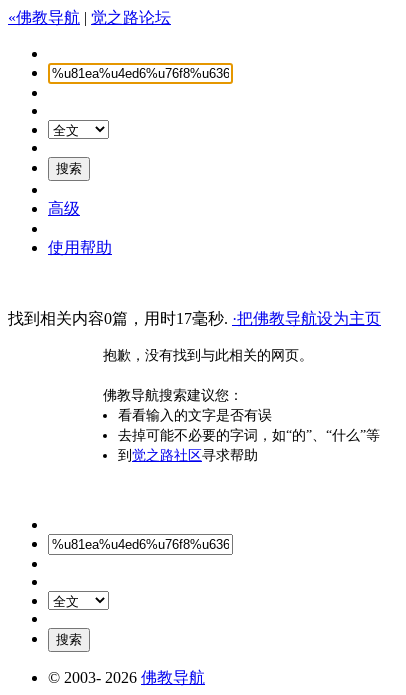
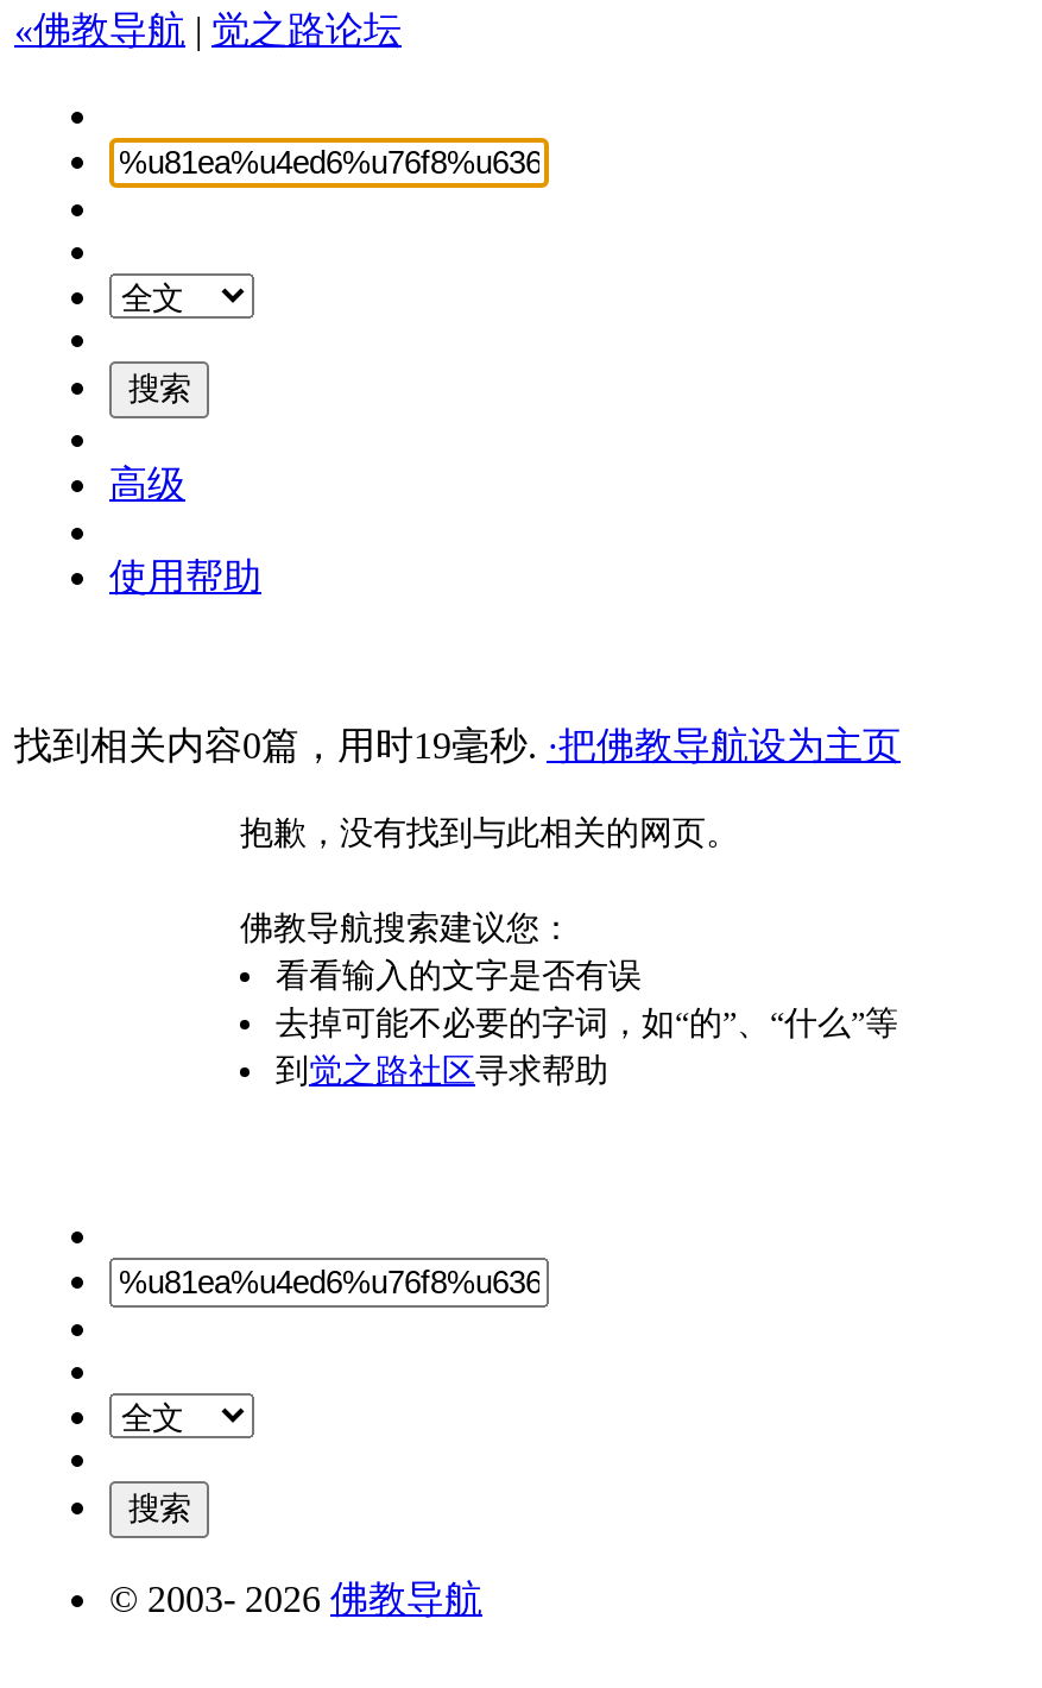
[8,310,381,327] 找到相关内容0篇，用时17毫秒. ·把佛教导航设为主页 -> [14,725,901,766] 找到相关内容0篇，用时19毫秒. ·把佛教导航设为主页

